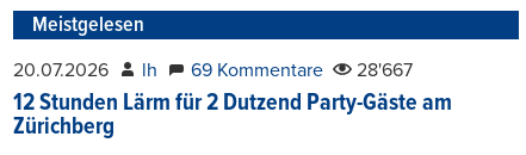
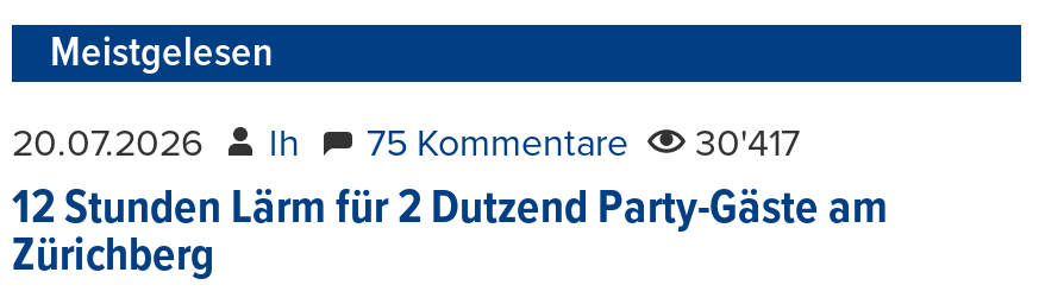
[191,59,323,82] 69 Kommentare -> [367,120,628,168] 75 Kommentare
[352,59,413,82] 28'667 -> [686,120,800,168] 30'417

